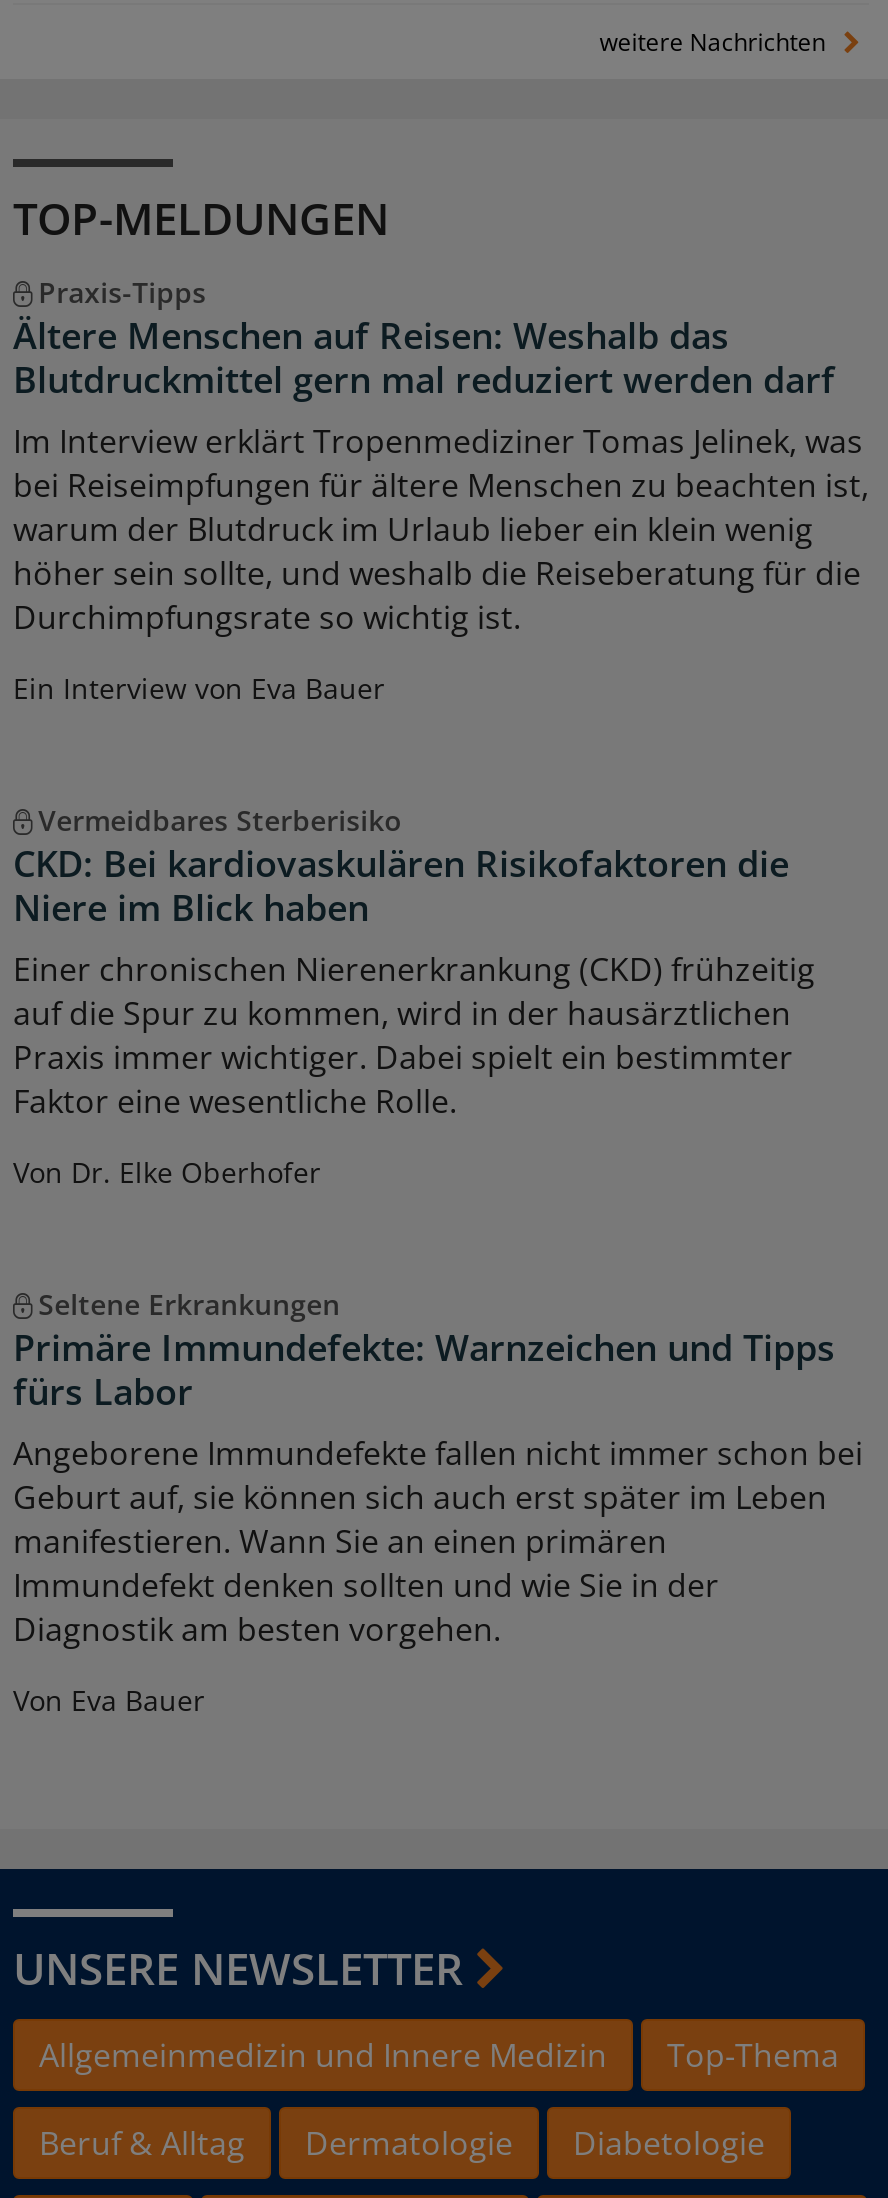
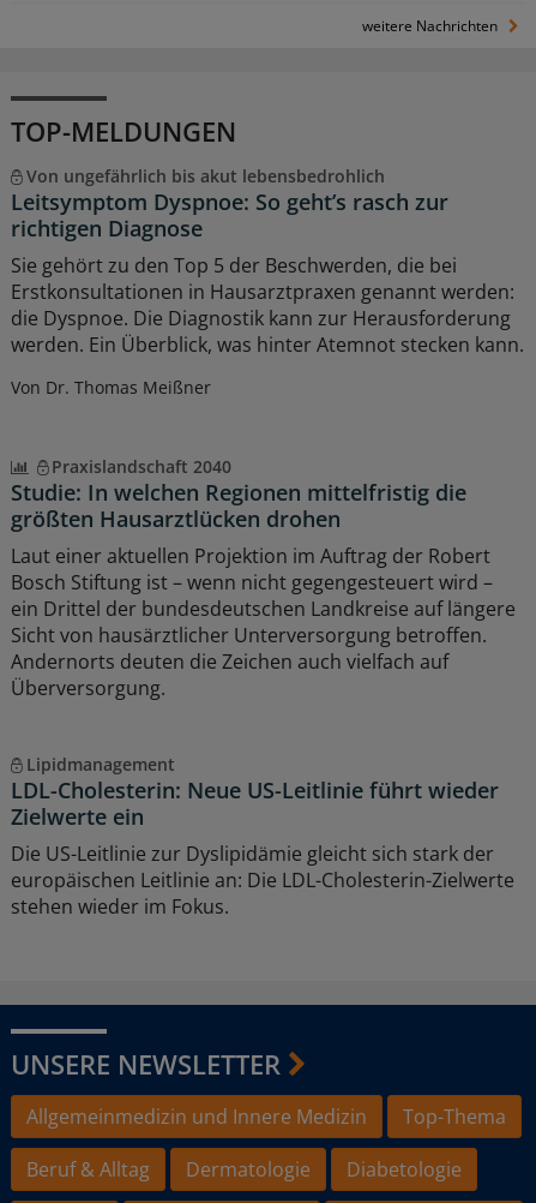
[13,273,869,1719] Praxis-Tipps | Ältere Menschen auf Reisen: Weshalb das | Blutdruckmittel gern mal reduziert werden darf | Im Interview erklärt Tropenmediziner Tomas Jelinek, was | bei Reiseimpfungen für ältere Menschen zu beachten ist, | warum der Blutdruck im Urlaub lieber ein klein wenig | höher sein sollte, und weshalb die Reiseberatung für die | Durchimpfungsrate so wichtig ist. | Ein Interview von Eva Bauer | Vermeidbares Sterberisiko | CKD: Bei kardiovaskulären Risikofaktoren die | Niere im Blick haben | Einer chronischen Nierenerkrankung (CKD) frühzeitig | auf die Spur zu kommen, wird in der hausärztlichen | Praxis immer wichtiger. Dabei spielt ein bestimmter | Faktor eine wesentliche Rolle. | Von Dr. Elke Oberhofer | Seltene Erkrankungen | Primäre Immundefekte: Warnzeichen und Tipps | fürs Labor | Angeborene Immundefekte fallen nicht immer schon bei | Geburt auf, sie können sich auch erst später im Leben | manifestieren. Wann Sie an einen primären | Immundefekt denken sollten und wie Sie in der | Diagnostik am besten vorgehen. | Von Eva Bauer -> [11,165,524,920] Von ungefährlich bis akut lebensbedrohlich | Leitsymptom Dyspnoe: So geht’s rasch zur | richtigen Diagnose | Sie gehört zu den Top 5 der Beschwerden, die bei | Erstkonsultationen in Hausarztpraxen genannt werden: | die Dyspnoe. Die Diagnostik kann zur Herausforderung | werden. Ein Überblick, was hinter Atemnot stecken kann. | Von Dr. Thomas Meißner | Praxislandschaft 2040 | Studie: In welchen Regionen mittelfristig die | größten Hausarztlücken drohen | Laut einer aktuellen Projektion im Auftrag der Robert | Bosch Stiftung ist – wenn nicht gegengesteuert wird – | ein Drittel der bundesdeutschen Landkreise auf längere | Sicht von hausärztlicher Unterversorgung betroffen. | Andernorts deuten die Zeichen auch vielfach auf | Überversorgung. | Lipidmanagement | LDL-Cholesterin: Neue US-Leitlinie führt wieder | Zielwerte ein | Die US-Leitlinie zur Dyslipidämie gleicht sich stark der | europäischen Leitlinie an: Die LDL-Cholesterin-Zielwerte | stehen wieder im Fokus.

